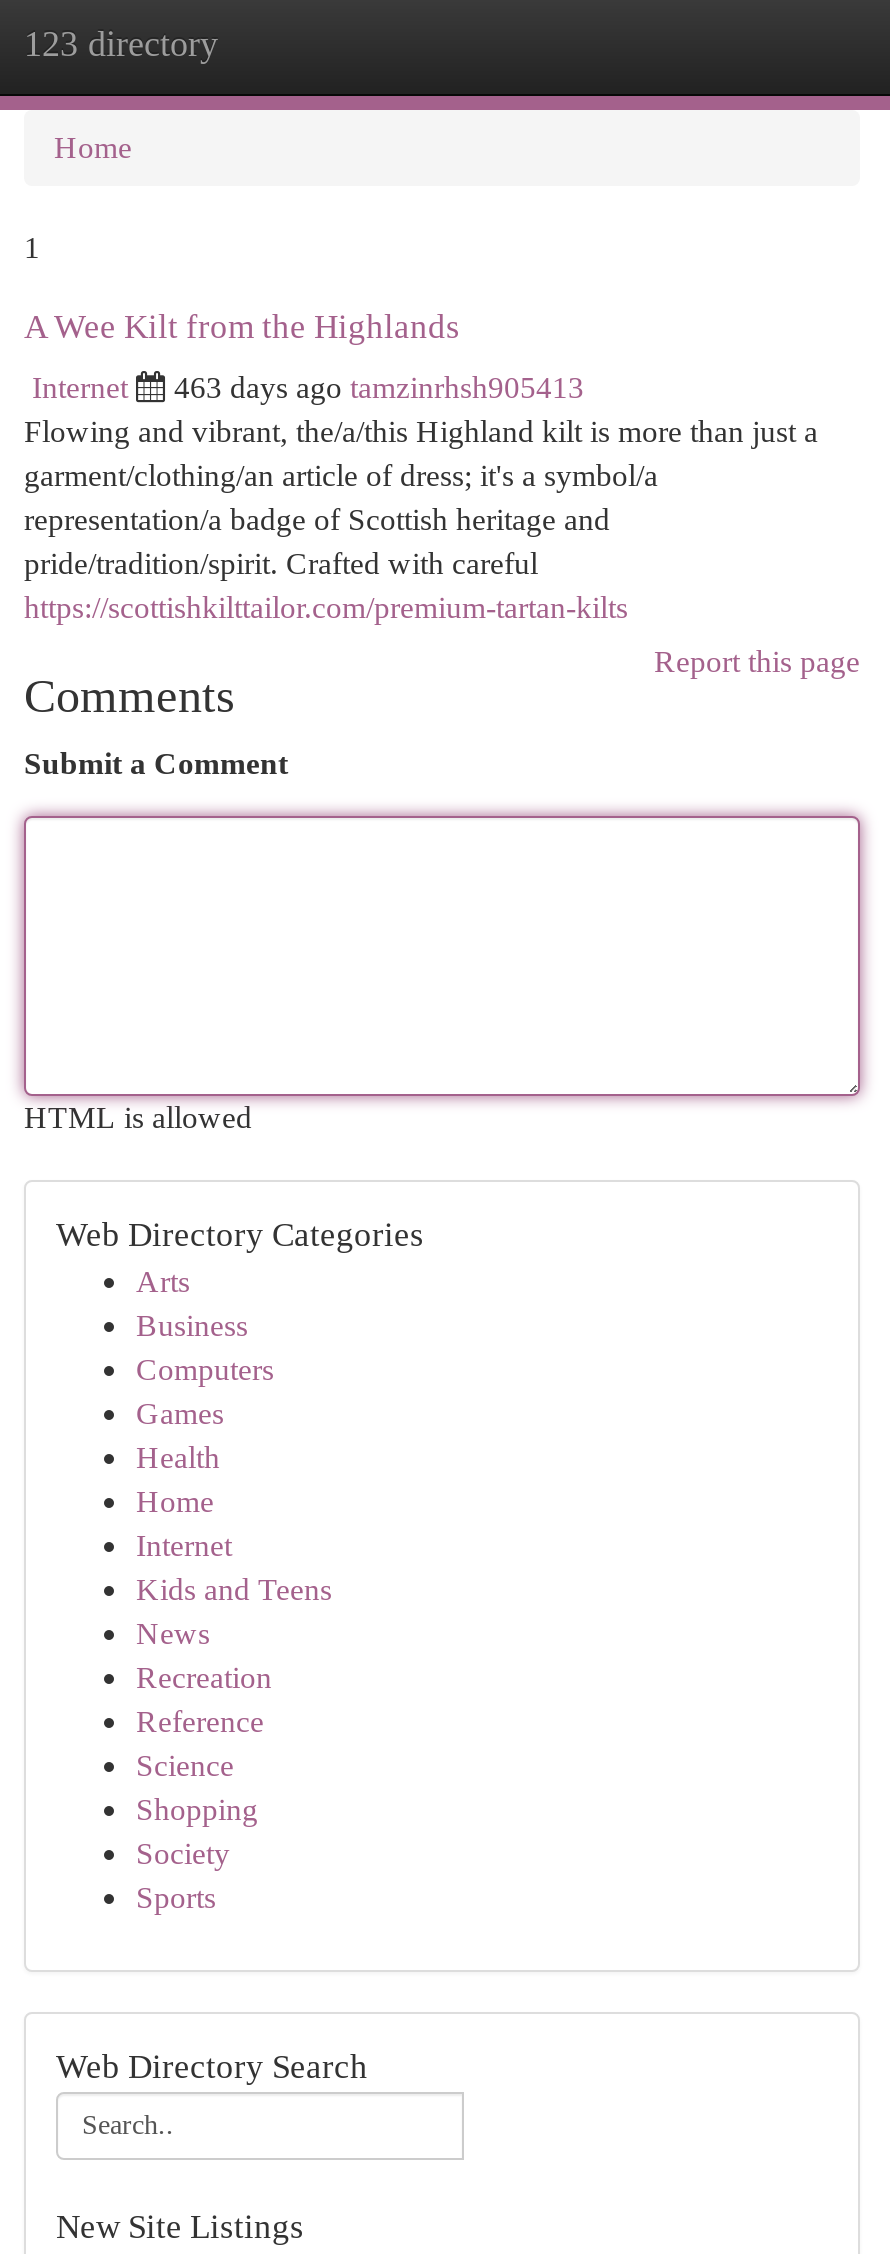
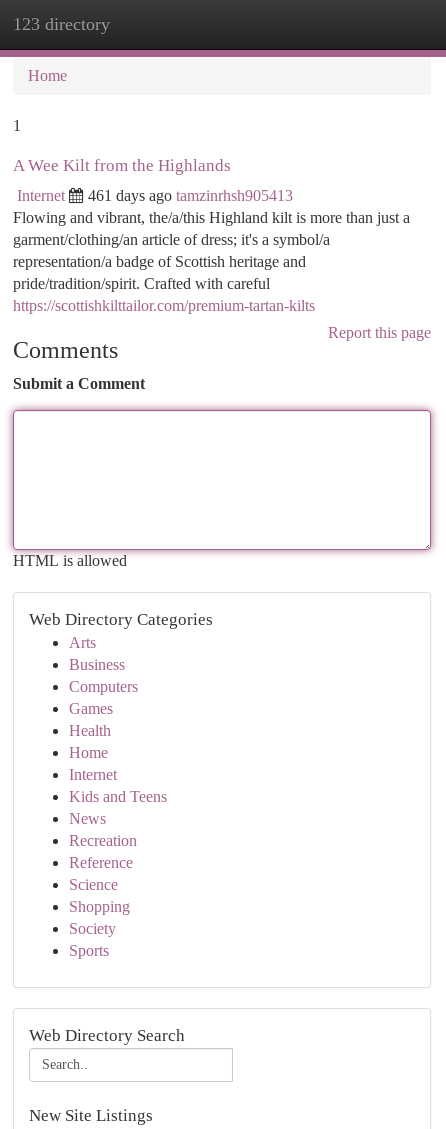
[174,370,584,404] 463 days ago tamzinrhsh905413 -> [88,187,293,204] 461 days ago tamzinrhsh905413

